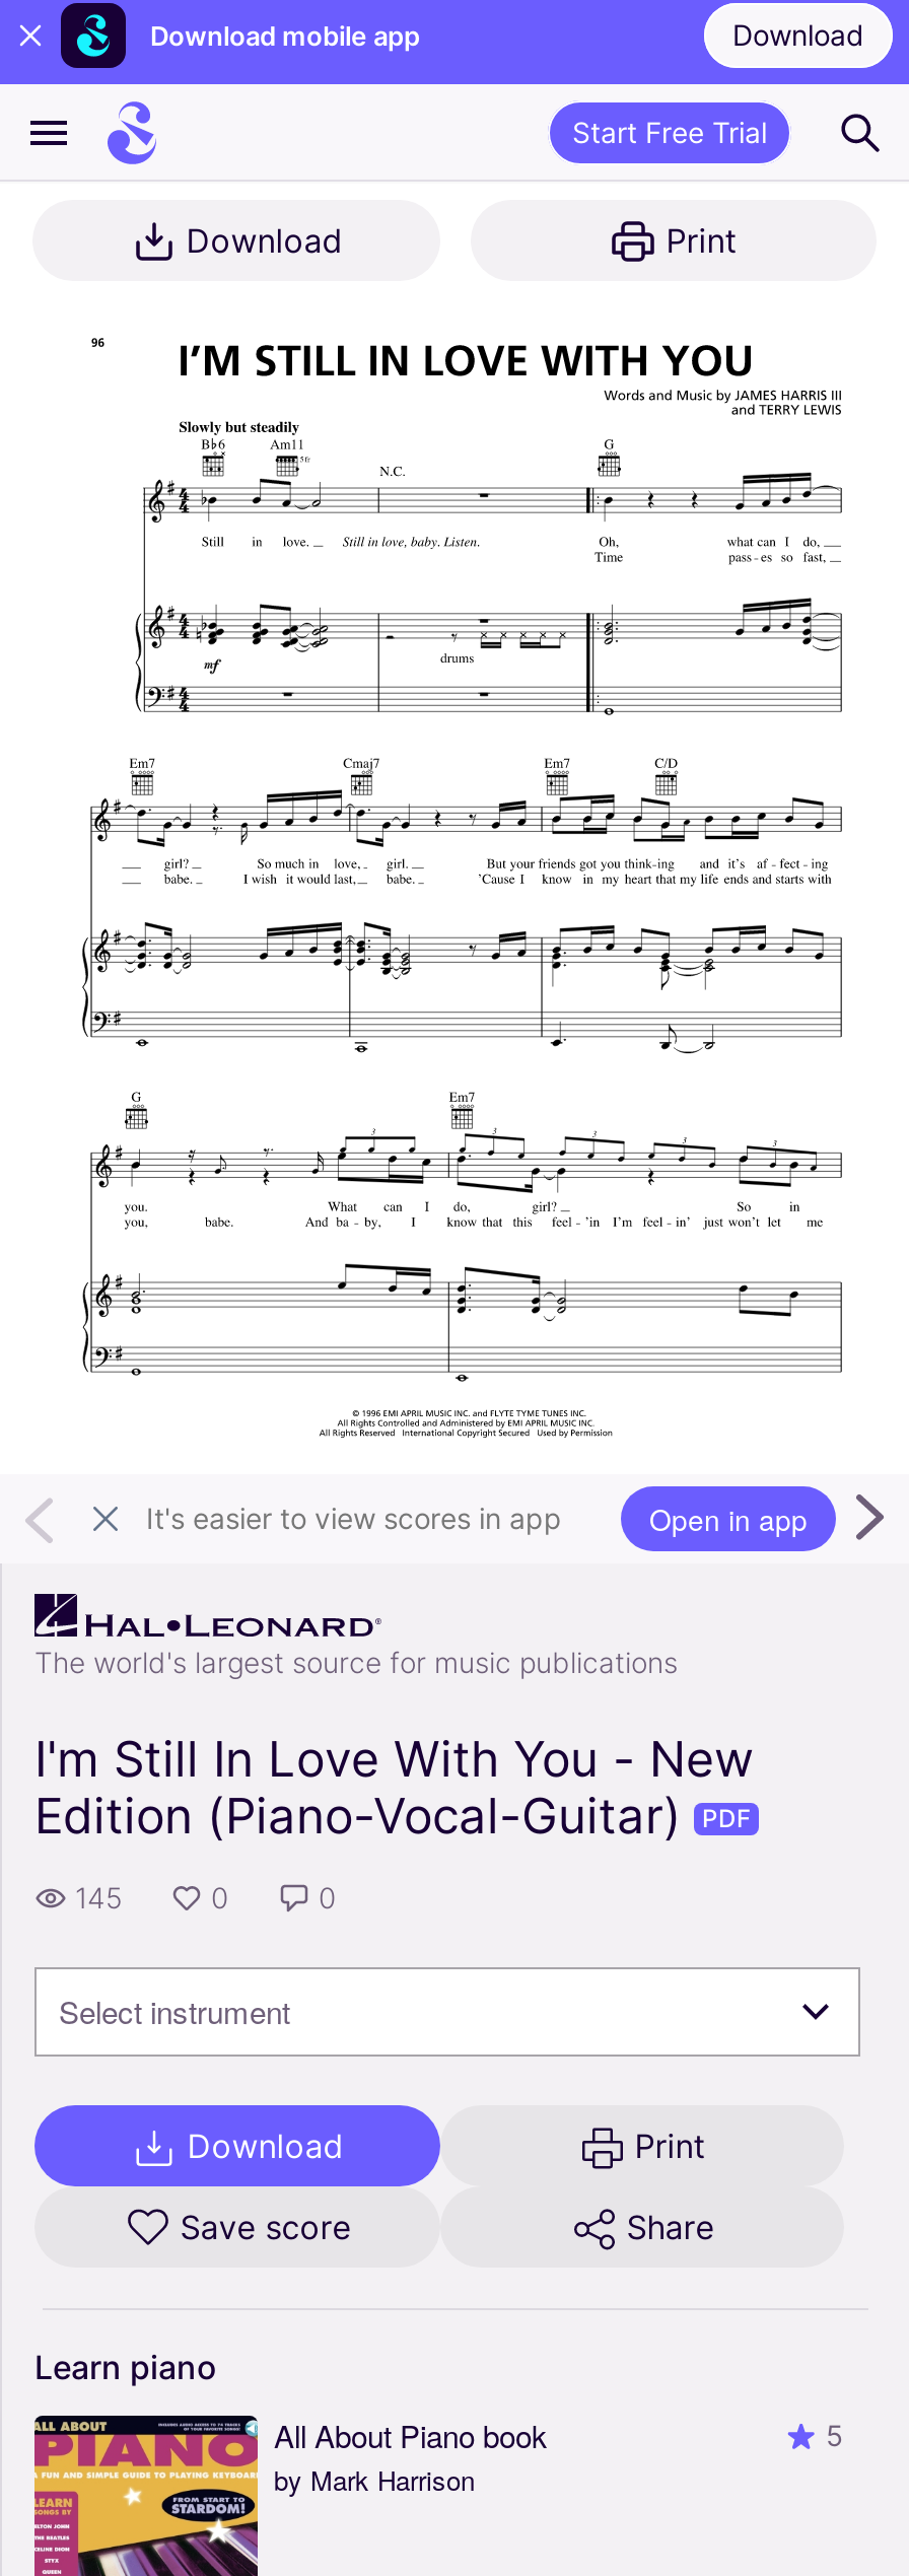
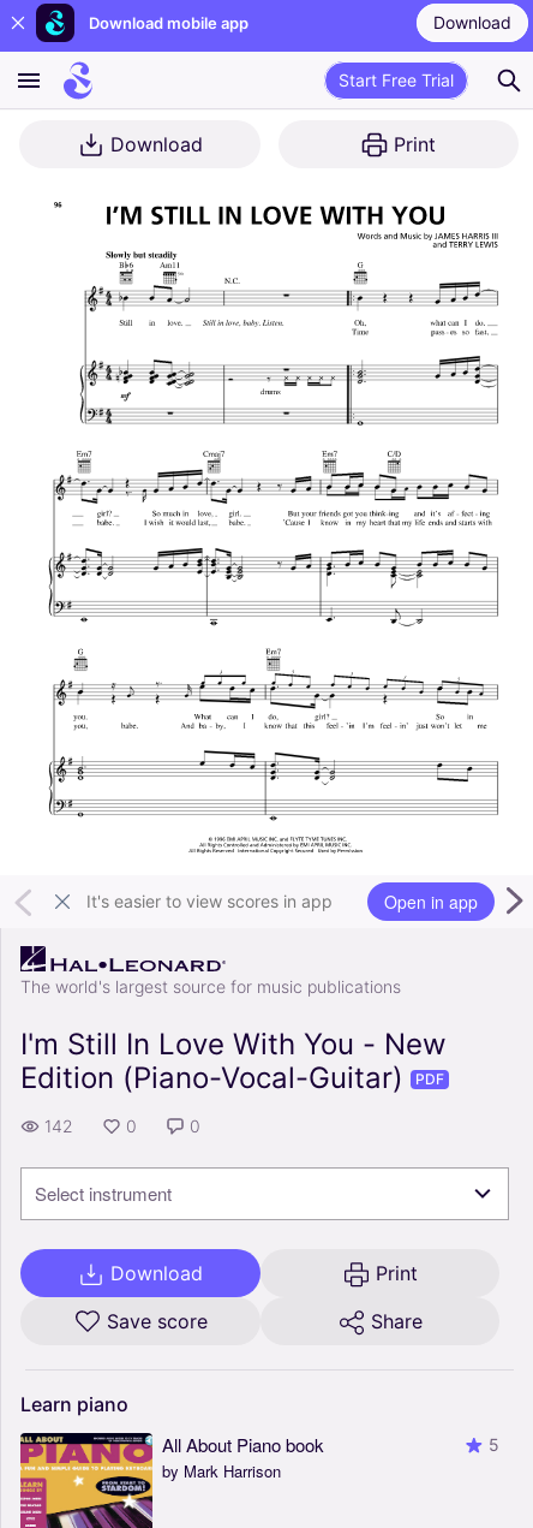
[75,1881,122,1915] 145 -> [44,1116,73,1136] 142

